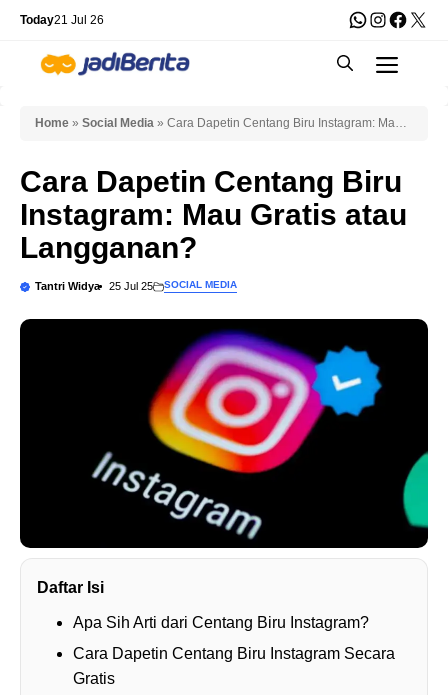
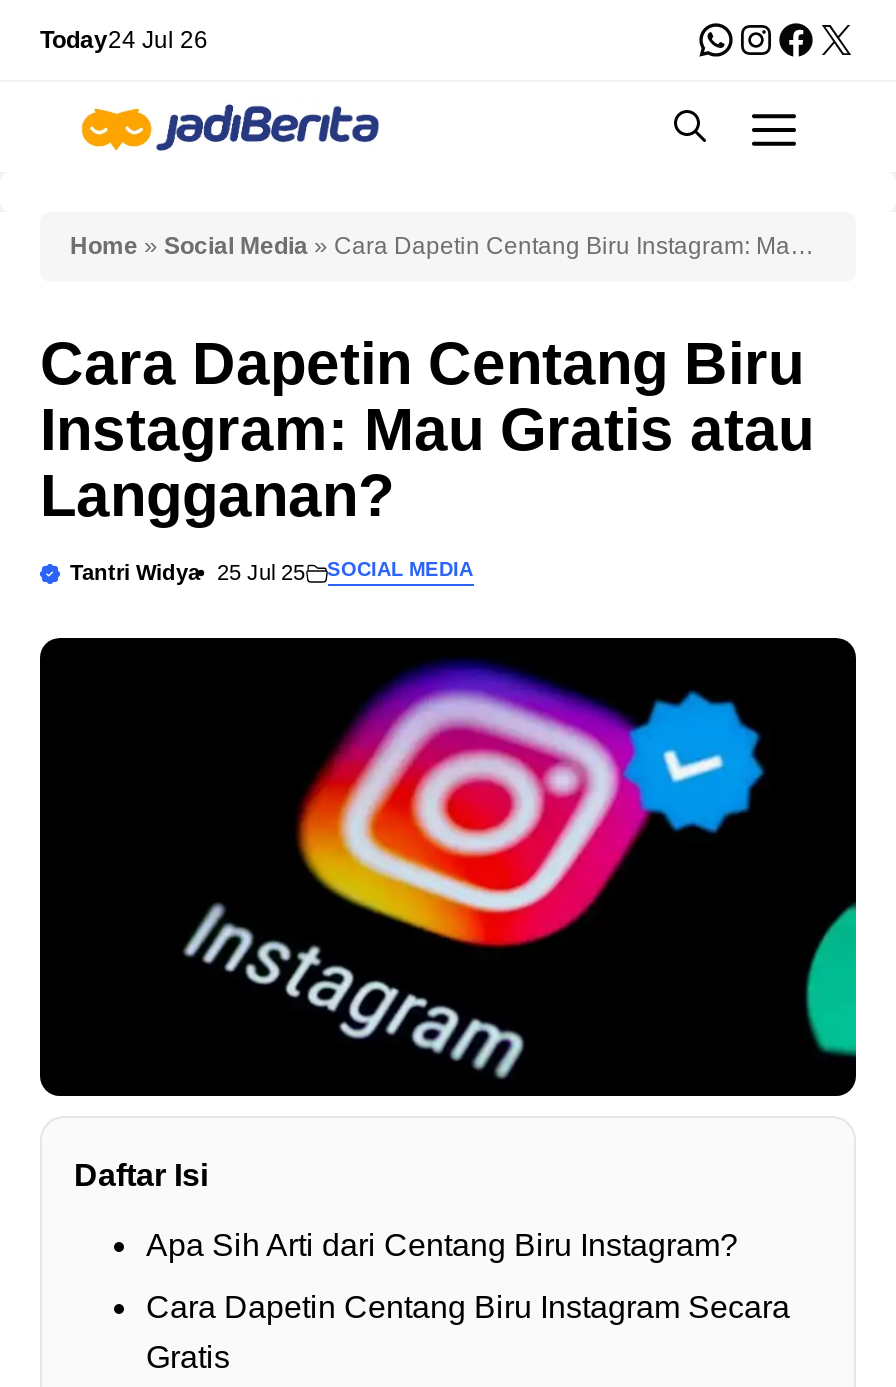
[20,13,104,27] Today21 Jul 26 -> [40,26,208,54] Today24 Jul 26

